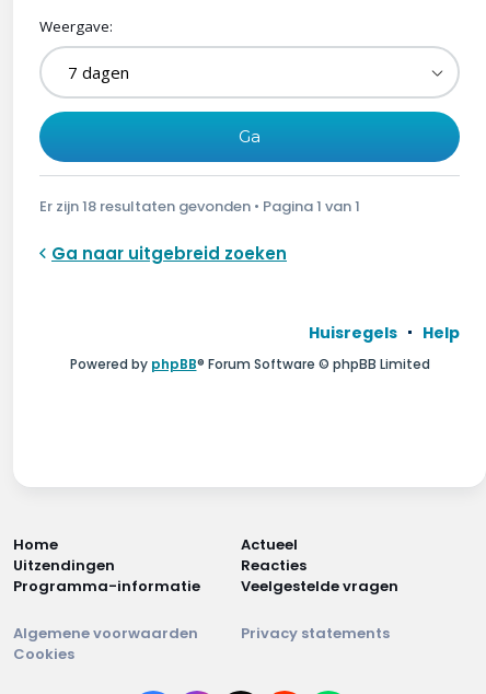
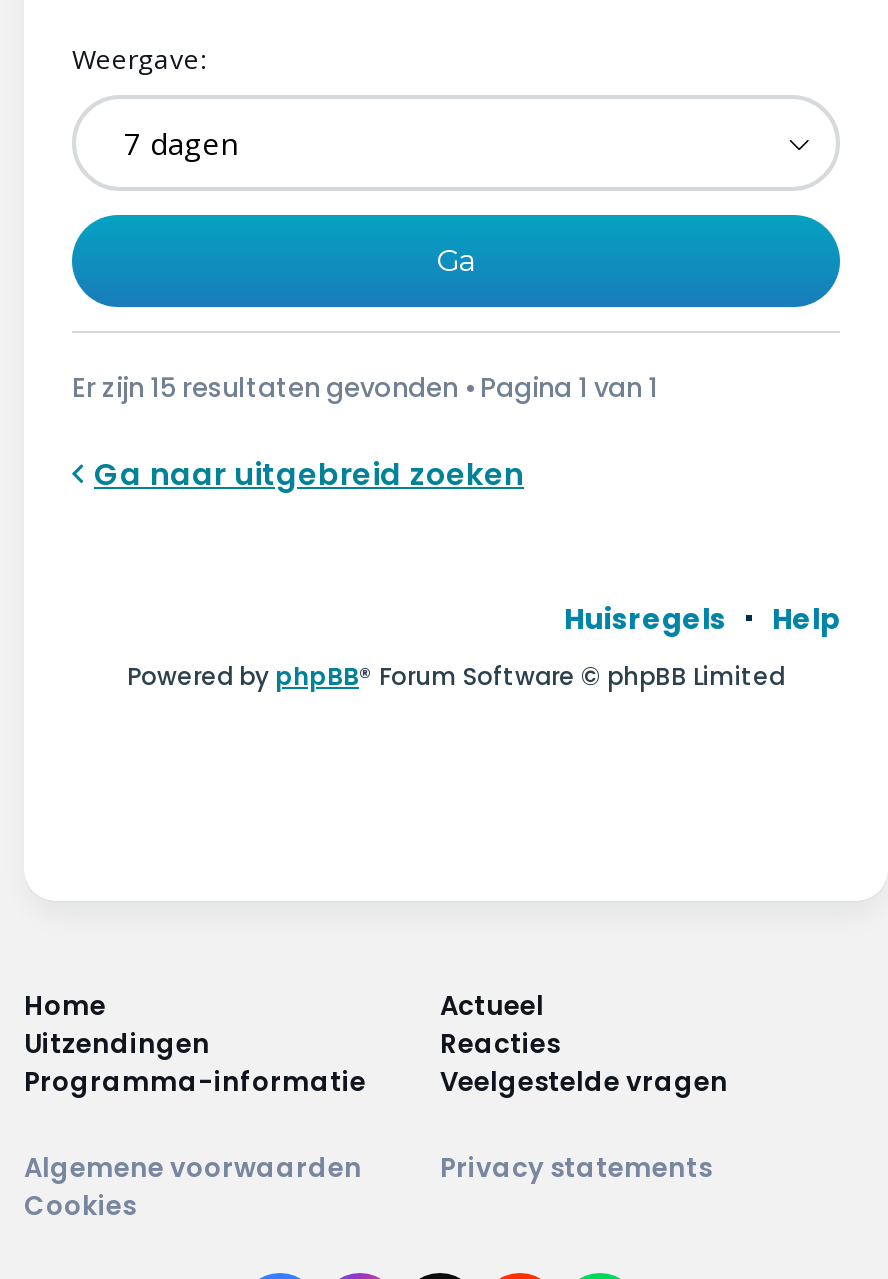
[39,196,360,217] Er zijn 18 resultaten gevonden • Pagina 1 van 1 -> [72,369,658,407] Er zijn 15 resultaten gevonden • Pagina 1 van 1

